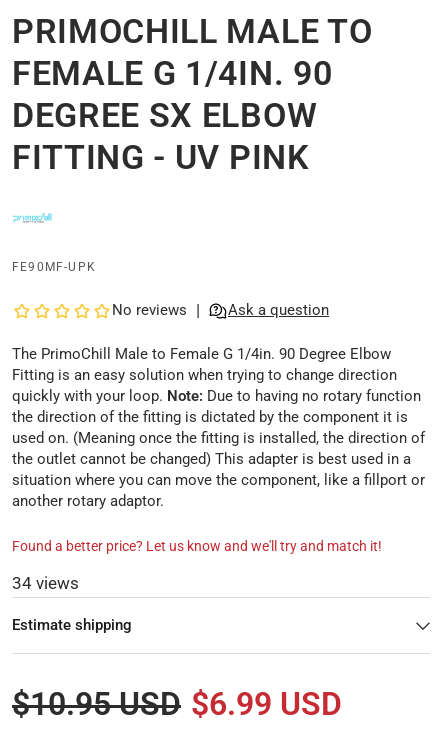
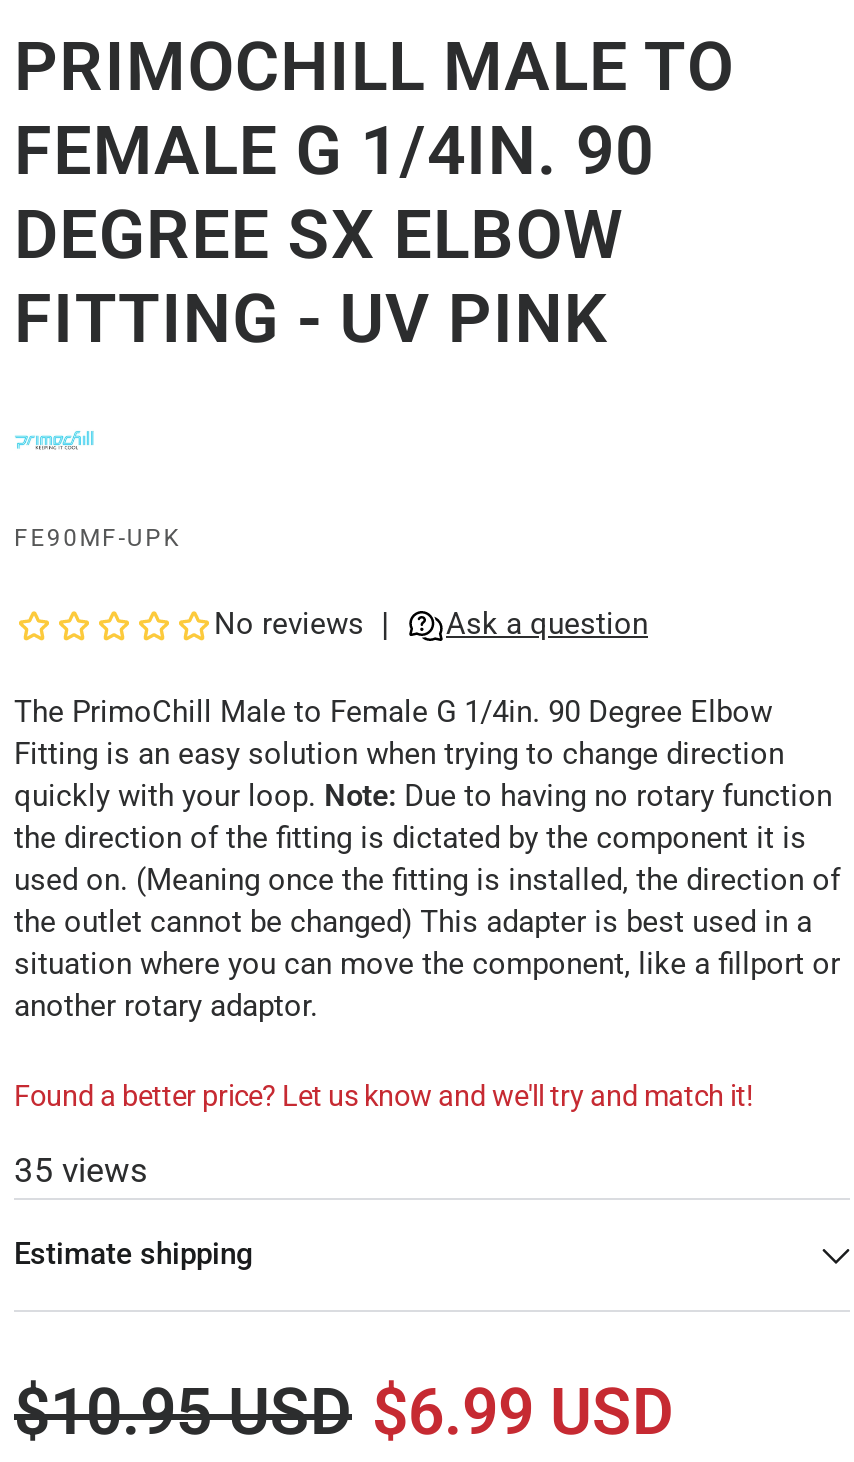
[12,573,79,593] 34 views -> [14,1150,148,1190] 35 views

